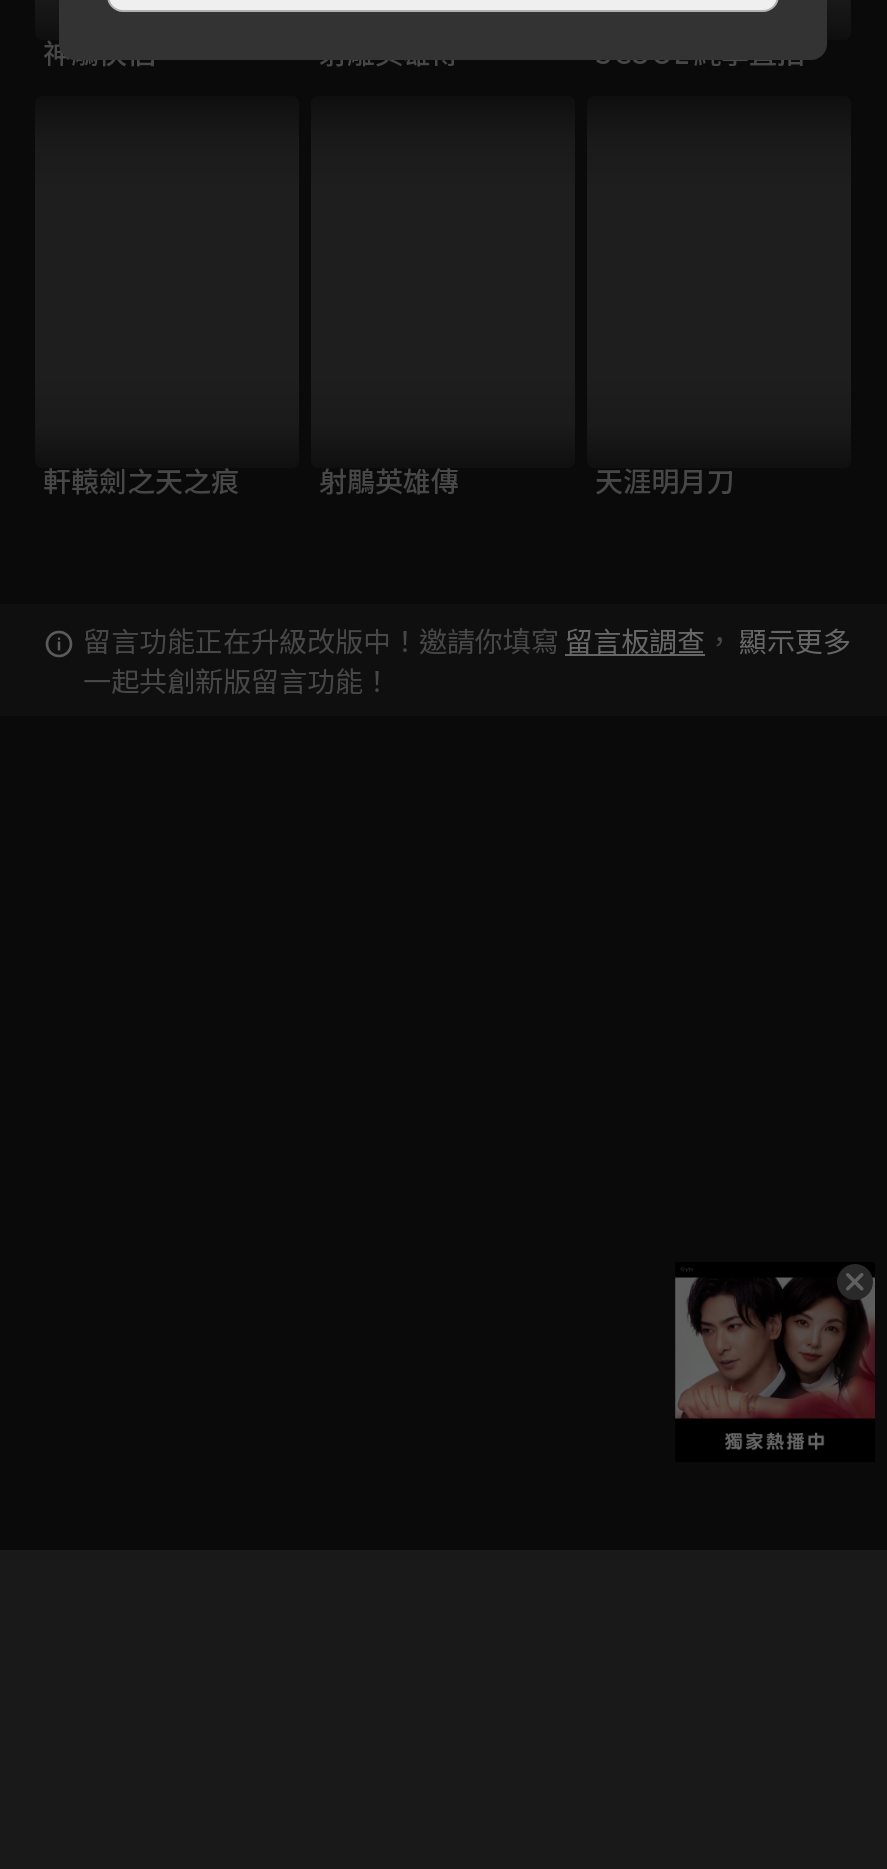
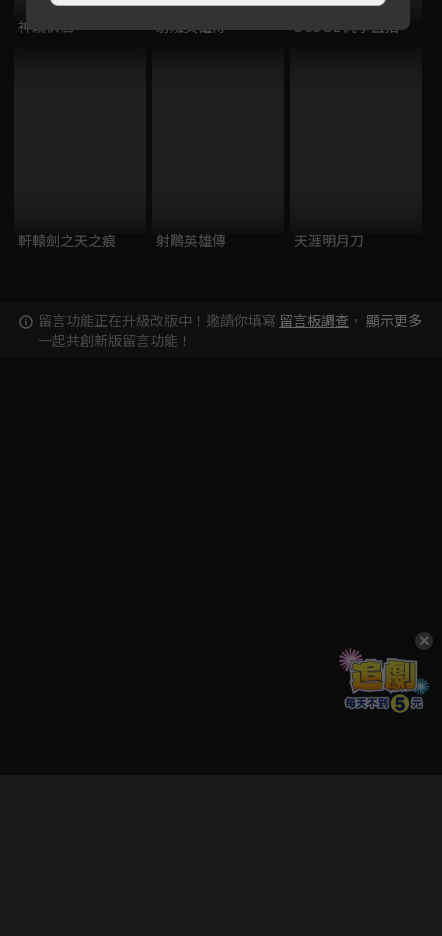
[673,1276,877,1450] [image] -> [334,639,434,724] [image]

